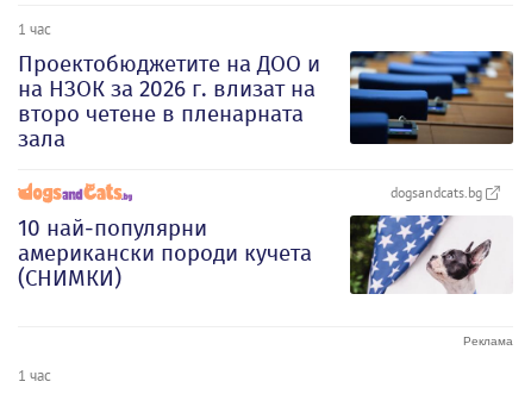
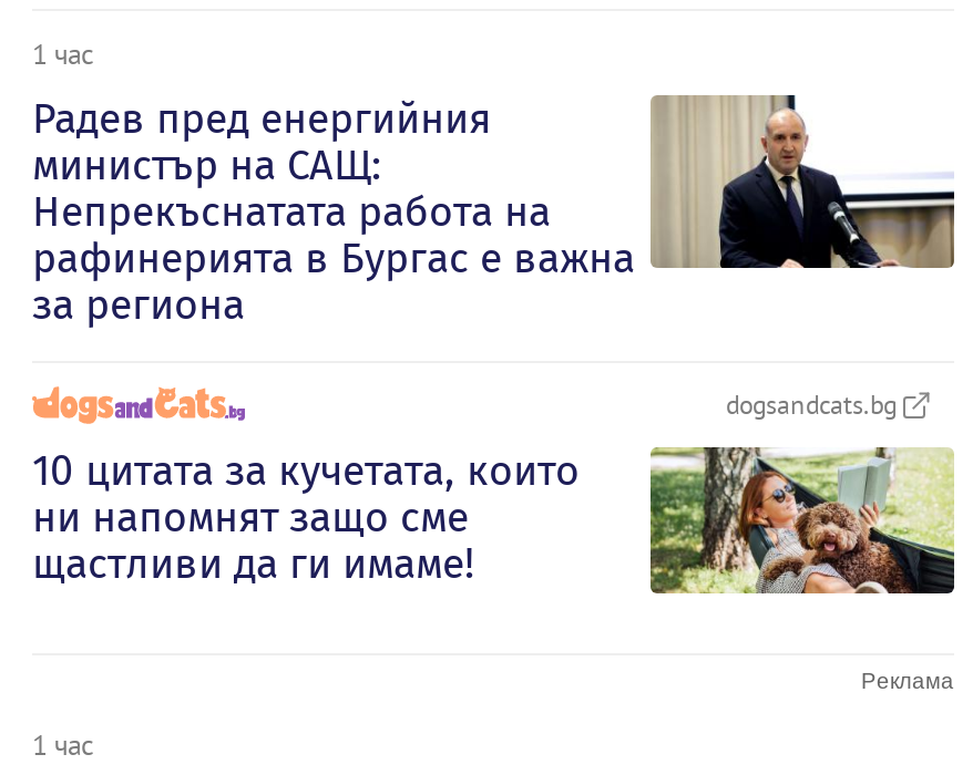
[18,50,514,153] [image] | Проектобюджетите на ДОО и | на НЗОК за 2026 г. влизат на | второ четене в пленарната | зала -> [32,94,954,331] [image] | Радев пред енергийния | министър на САЩ: | Непрекъснатата работа на | рафинерията в Бургас е важна | за региона
[18,214,513,295] [image] | 10 най-популярни | американски породи кучета | (СНИМКИ) -> [32,445,956,596] [image] | 10 цитата за кучетата, които | ни напомнят защо сме | щастливи да ги имаме!

